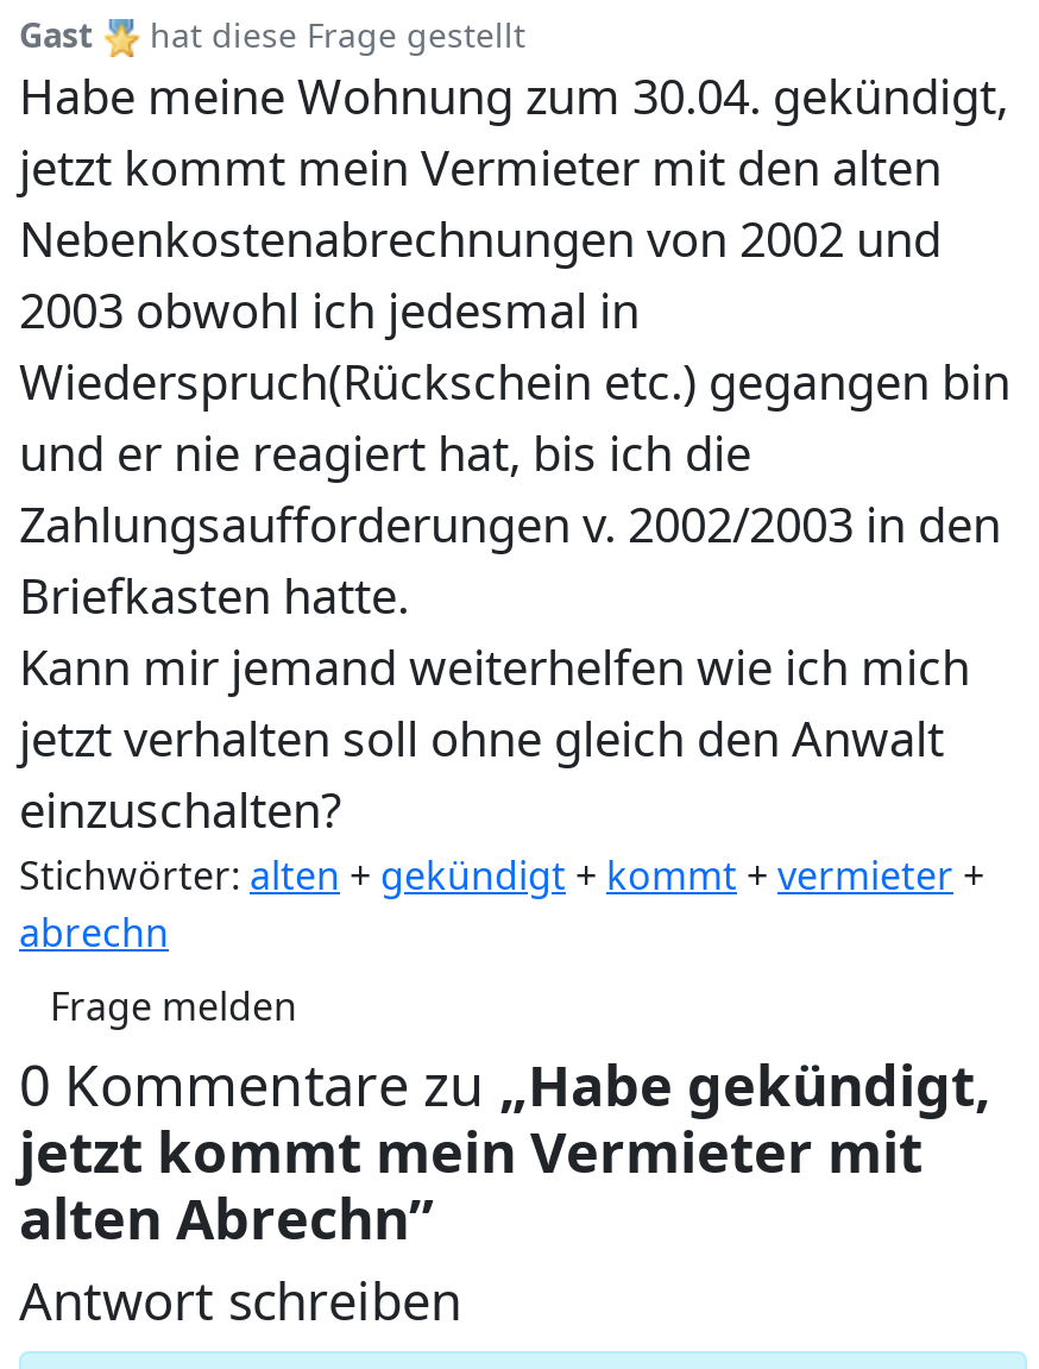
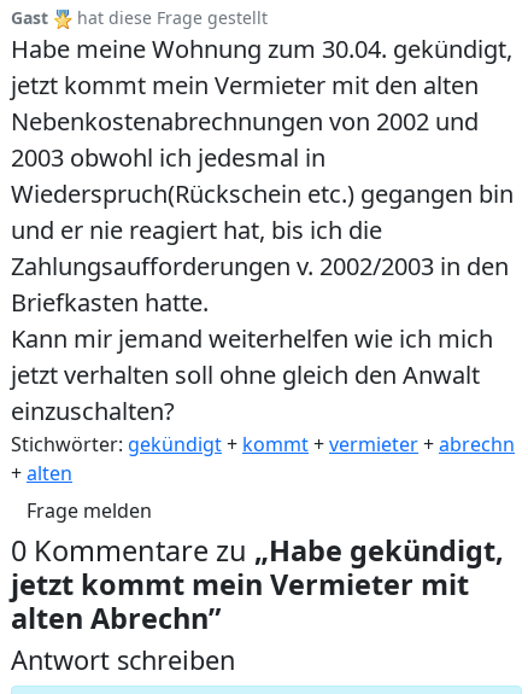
[19,849,984,959] Stichwörter: alten + gekündigt + kommt + vermieter + | abrechn -> [11,431,515,486] Stichwörter: gekündigt + kommt + vermieter + abrechn | + alten

